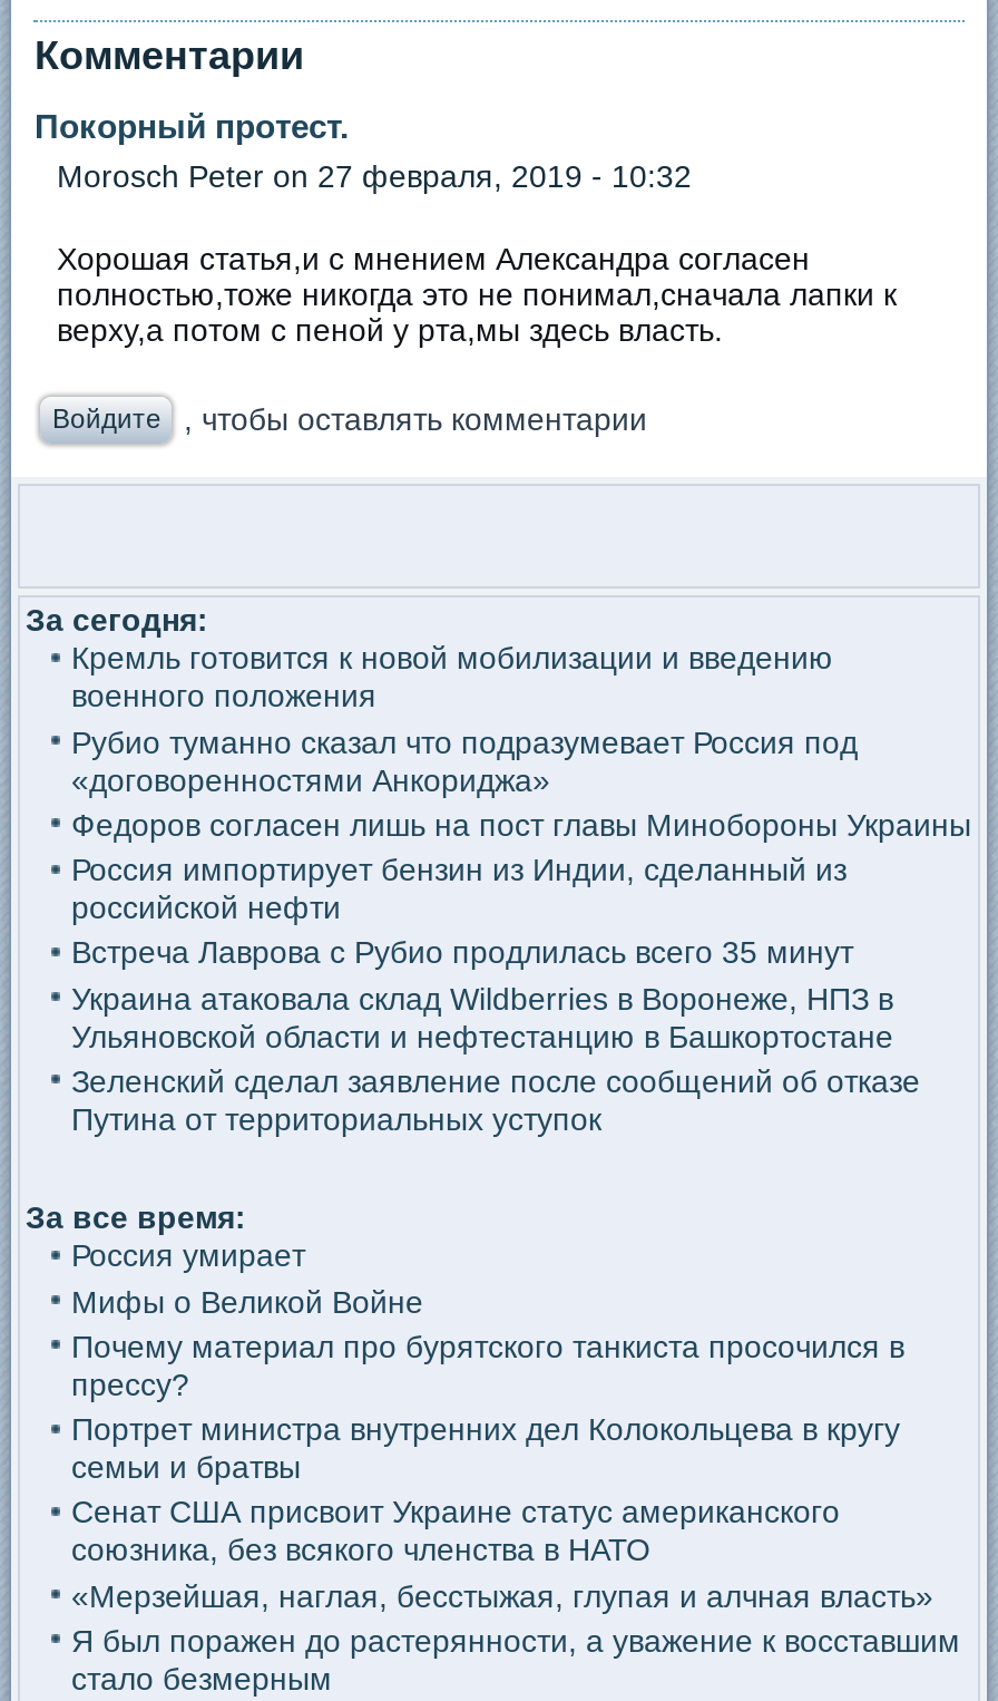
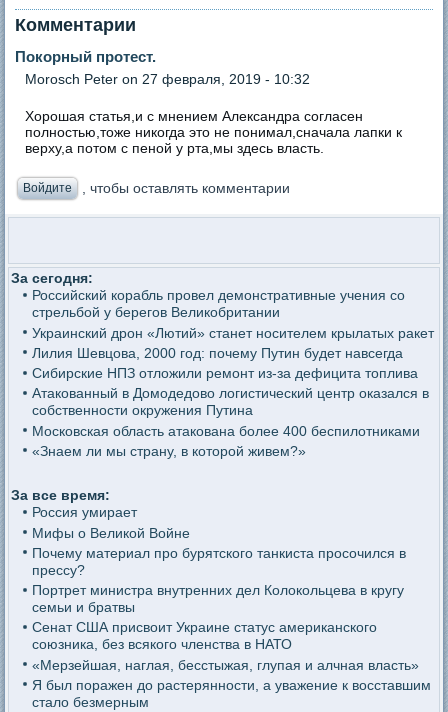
[71,640,971,1137] Кремль готовится к новой мобилизации и введению | военного положения | Рубио туманно сказал что подразумевает Россия под | «договоренностями Анкориджа» | Федоров согласен лишь на пост главы Минобороны Украины | Россия импортирует бензин из Индии, сделанный из | российской нефти | Встреча Лаврова с Рубио продлилась всего 35 минут | Украина атаковала склад Wildberries в Воронеже, НПЗ в | Ульяновской области и нефтестанцию в Башкортостане | Зеленский сделал заявление после сообщений об отказе | Путина от территориальных уступок -> [32,287,434,459] Российский корабль провел демонстративные учения со | стрельбой у берегов Великобритании | Украинский дрон «Лютий» станет носителем крылатых ракет | Лилия Шевцова, 2000 год: почему Путин будет навсегда | Сибирские НПЗ отложили ремонт из-за дефицита топлива | Атакованный в Домодедово логистический центр оказался в | собственности окружения Путина | Московская область атакована более 400 беспилотниками | «Знаем ли мы страну, в которой живем?»

